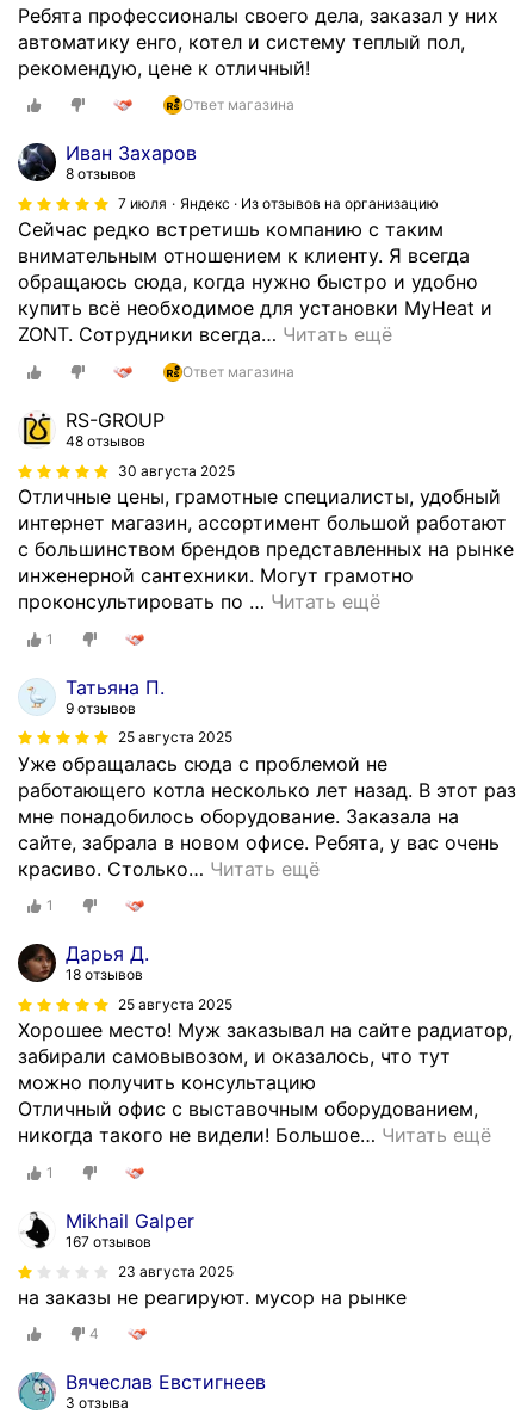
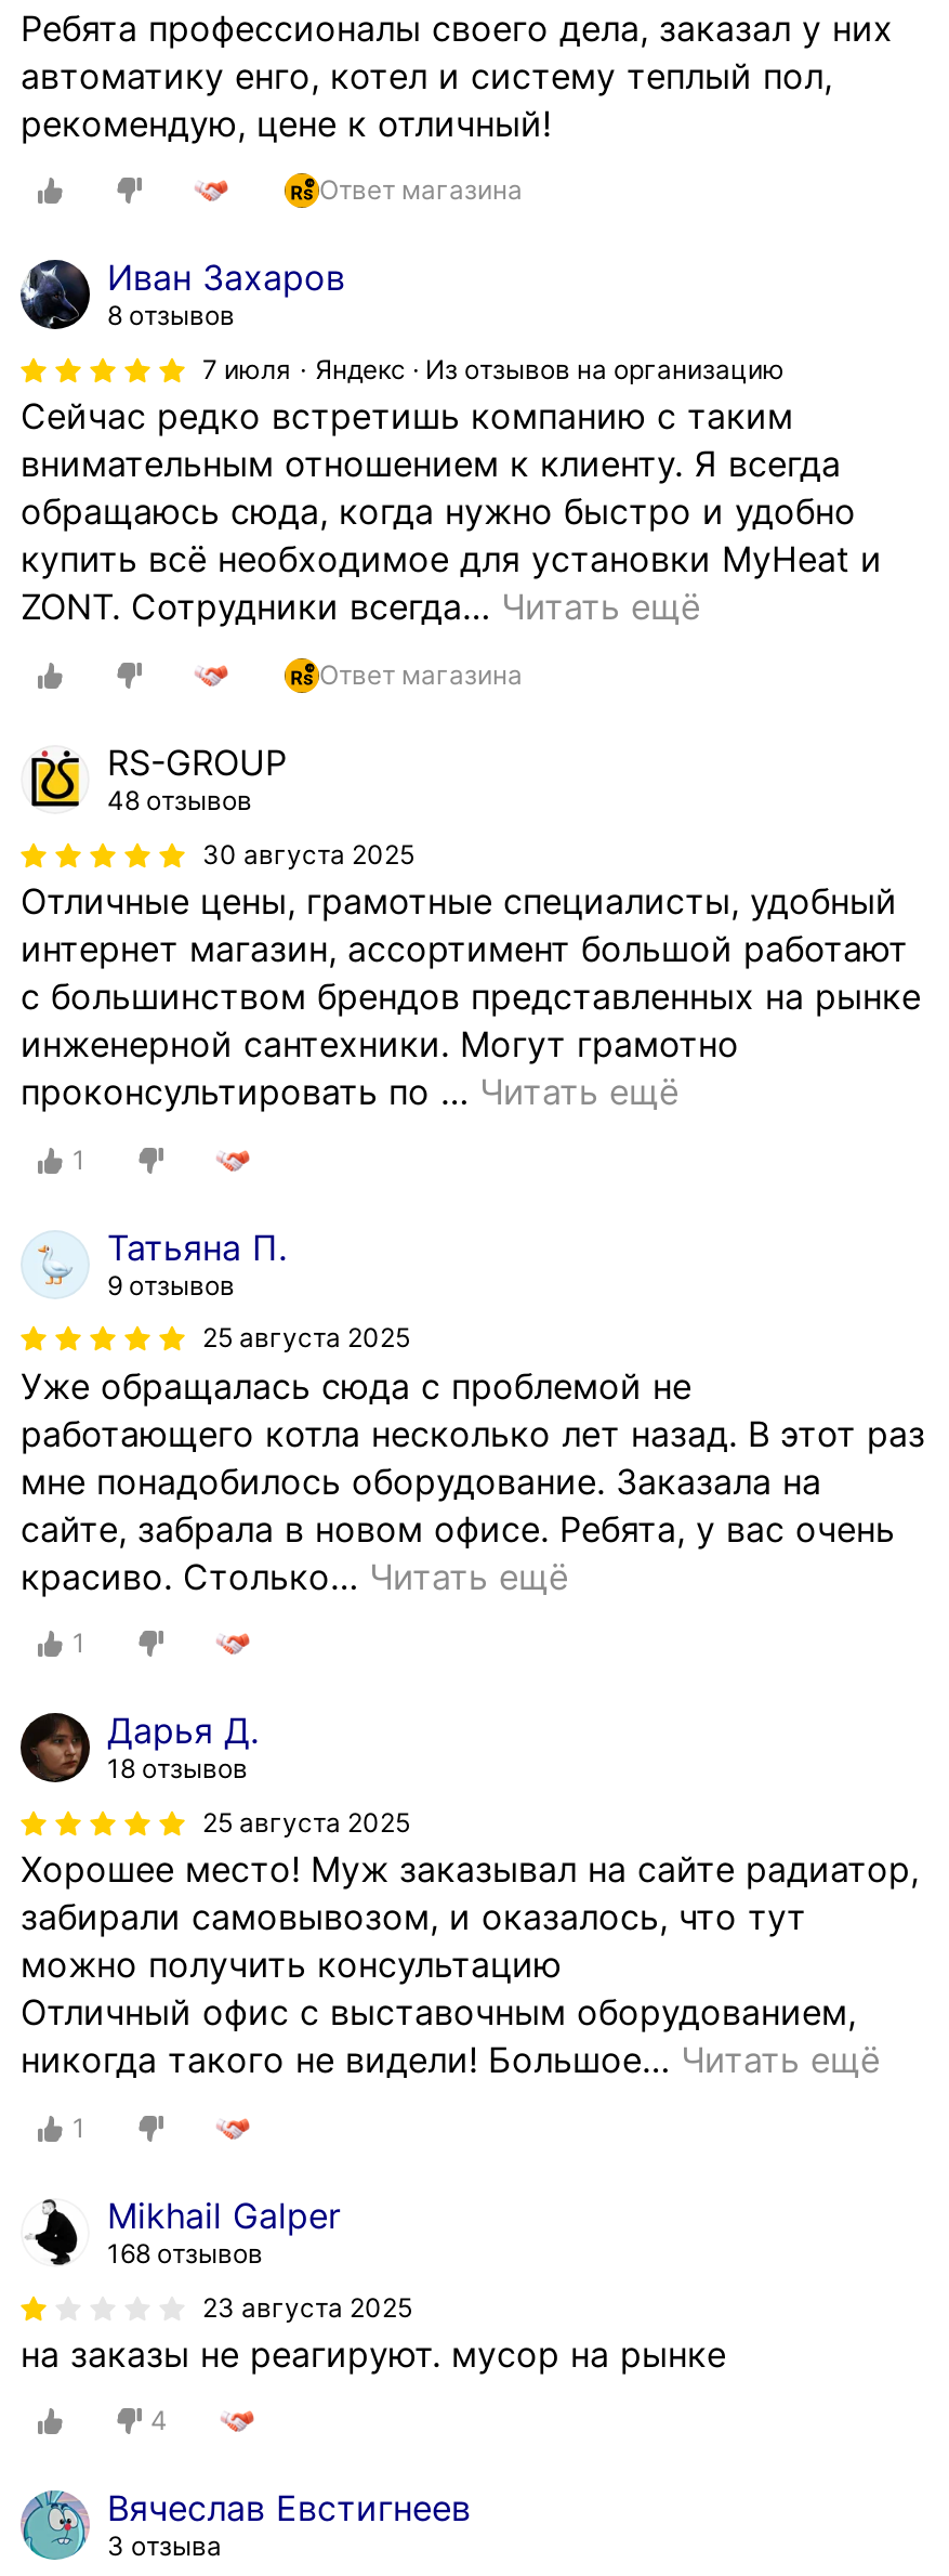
[66,1232,151,1250] 167 отзывов -> [107,2237,263,2269] 168 отзывов

